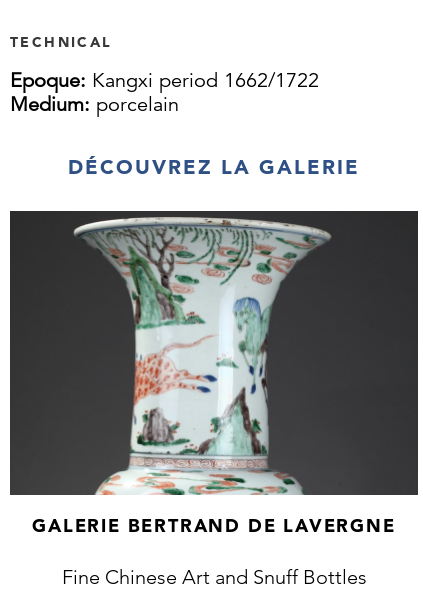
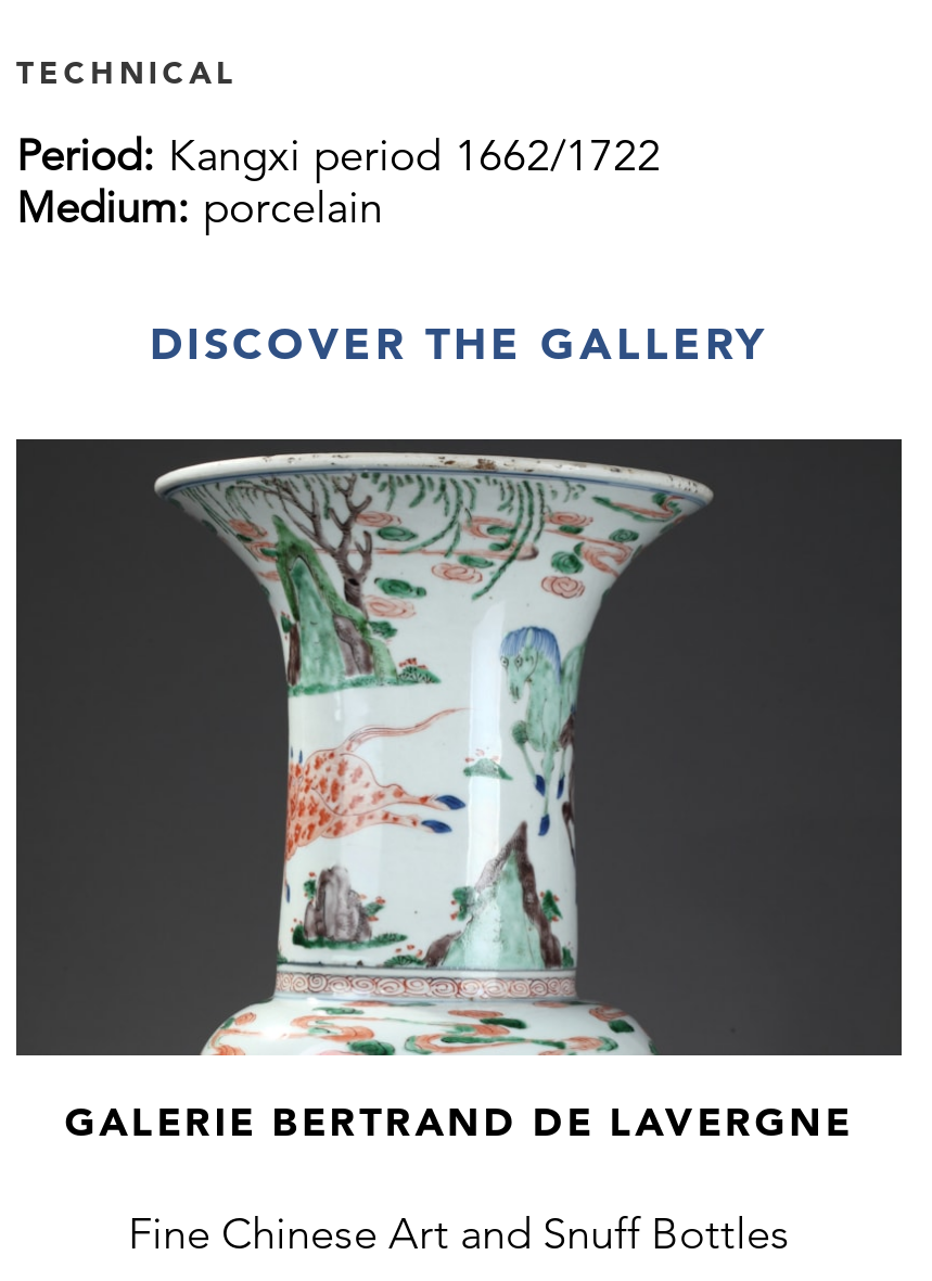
[10,68,319,93] Epoque: Kangxi period 1662/1722 -> [16,129,661,184] Period: Kangxi period 1662/1722
[68,155,360,179] DÉCOUVREZ LA GALERIE -> [150,318,768,370] DISCOVER THE GALLERY

